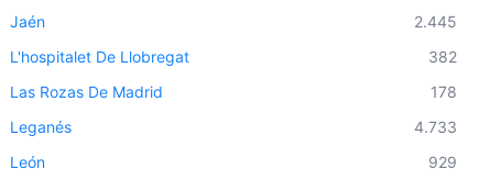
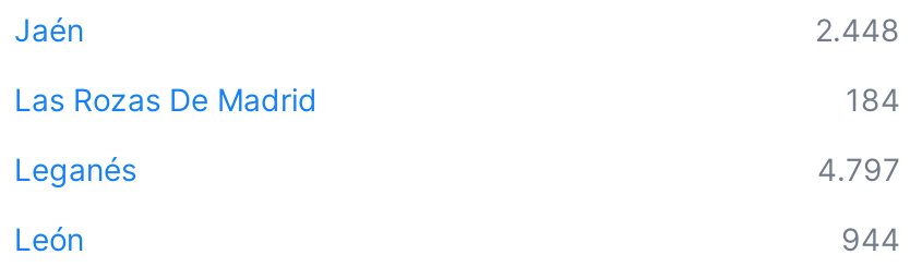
[10,12,457,65] 2.445 | L'hospitalet De Llobregat | 382 -> [815,10,900,47] 2.448
[431,82,457,101] 178 -> [846,80,900,117] 184
[414,117,457,136] 4.733 -> [817,150,900,187] 4.797
[428,152,457,171] 929 -> [841,219,900,256] 944

